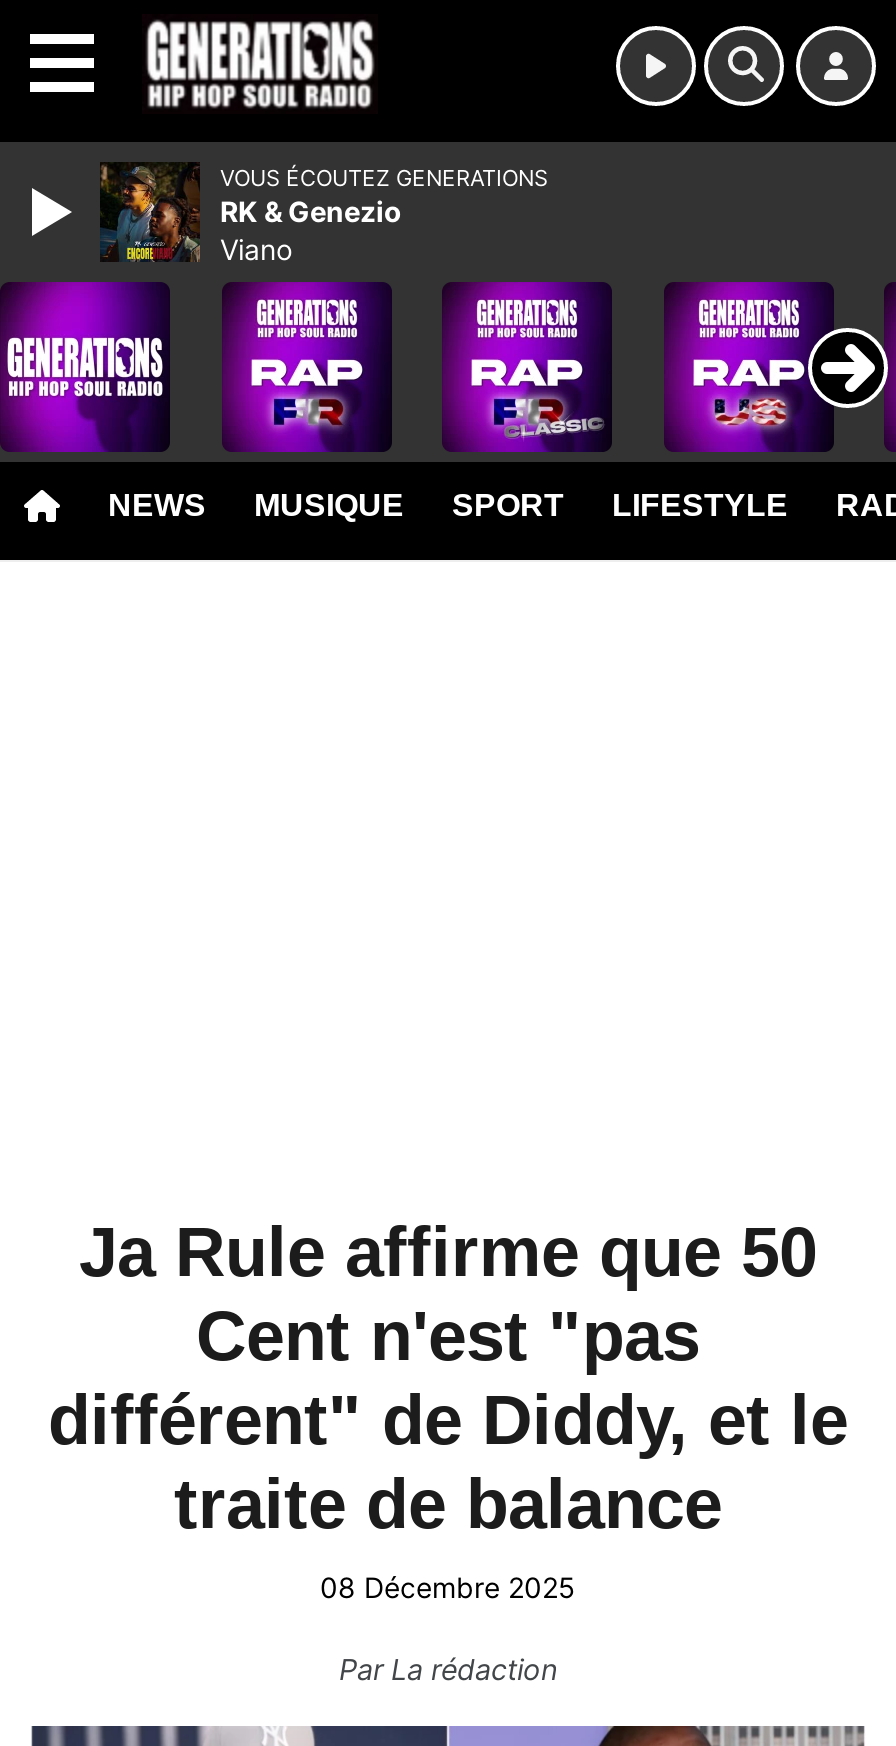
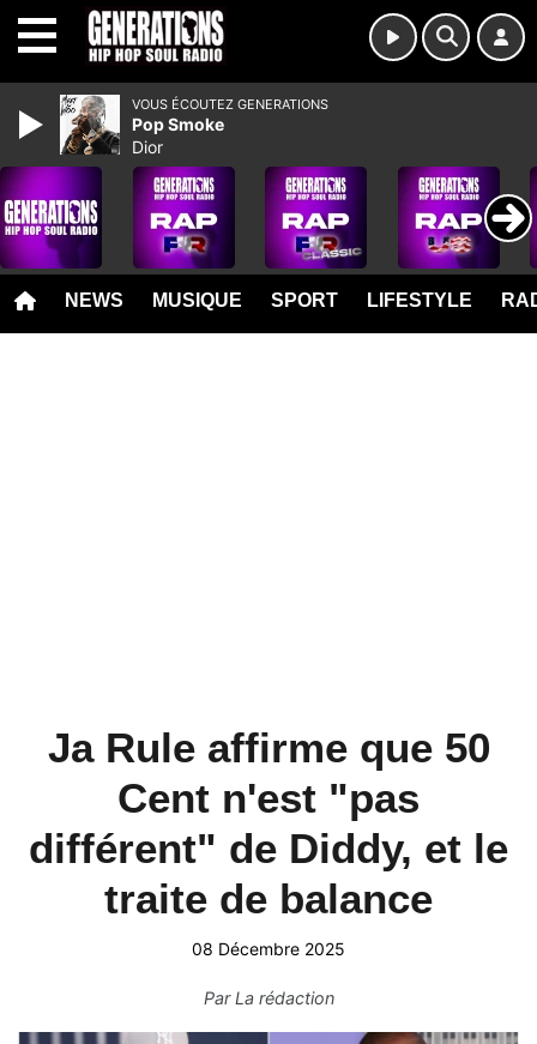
[100,162,402,266] [image] | RK & Genezio | Viano -> [59,93,224,157] [image] | Pop Smoke | Dior

